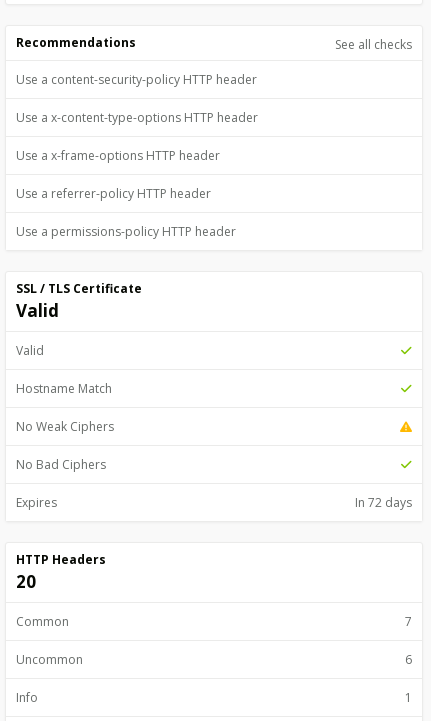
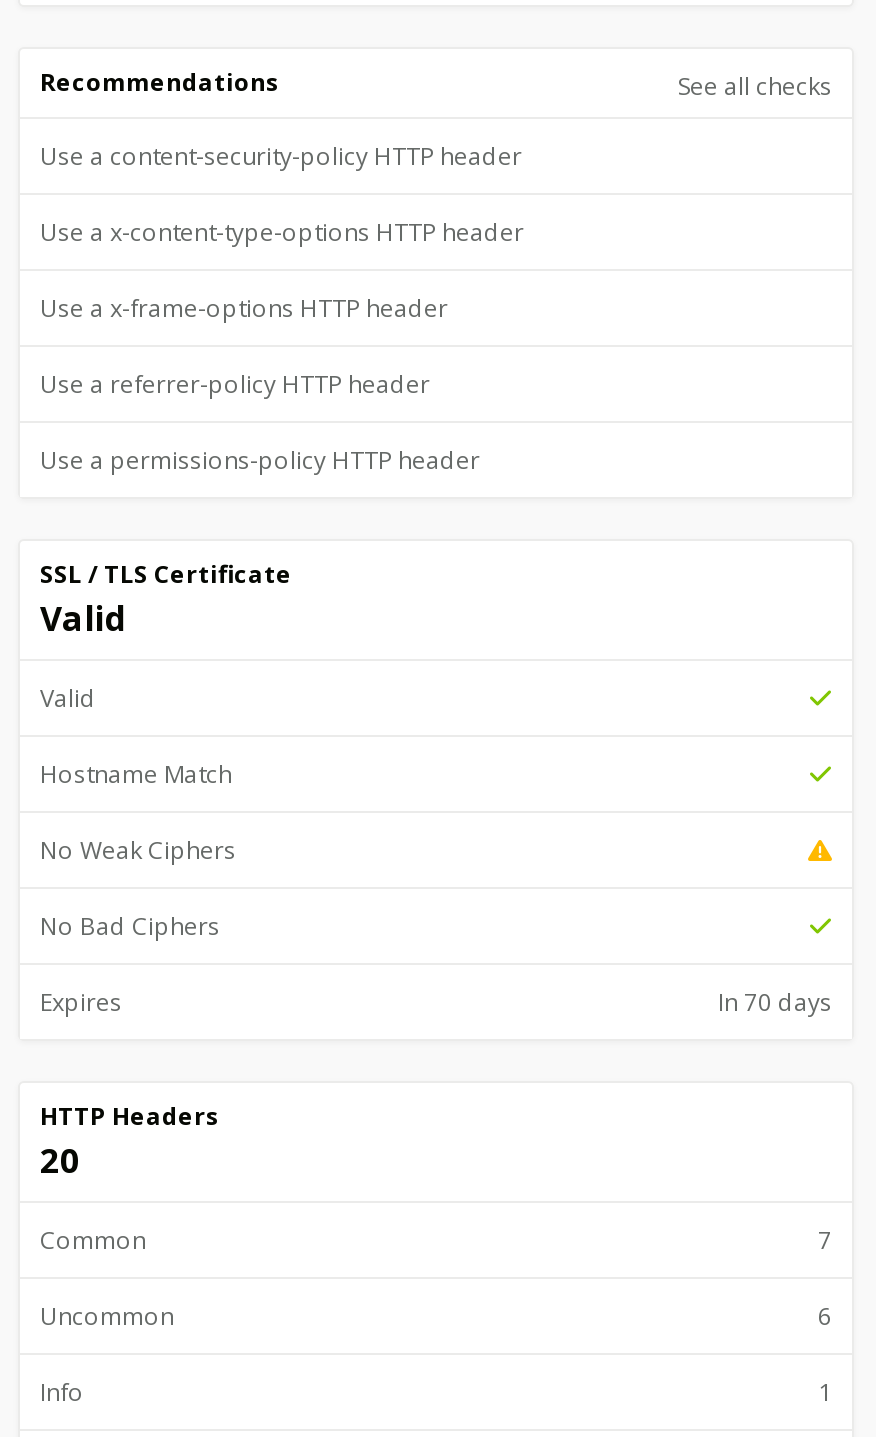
[355,494,412,511] In 72 days -> [718,985,832,1019] In 70 days

